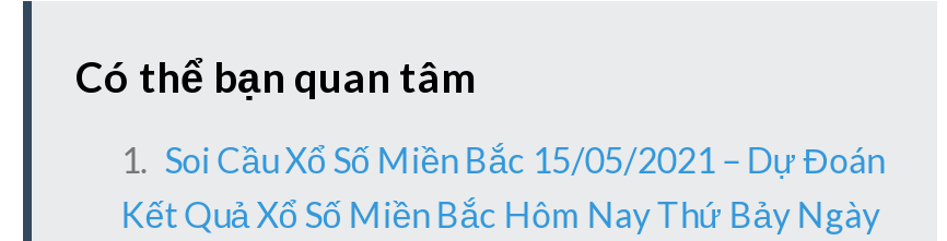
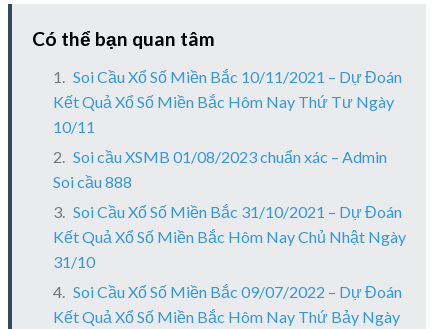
[165,137,884,179] Soi Cầu Xổ Số Miền Bắc 15/05/2021 – Dự Đoán -> [53,66,406,300] Soi Cầu Xổ Số Miền Bắc 10/11/2021 – Dự Đoán | Kết Quả Xổ Số Miền Bắc Hôm Nay Thứ Tư Ngày | 10/11 | Soi cầu XSMB 01/08/2023 chuẩn xác – Admin | Soi cầu 888 | Soi Cầu Xổ Số Miền Bắc 31/10/2021 – Dự Đoán | Kết Quả Xổ Số Miền Bắc Hôm Nay Chủ Nhật Ngày | 31/10 | Soi Cầu Xổ Số Miền Bắc 09/07/2022 – Dự Đoán

